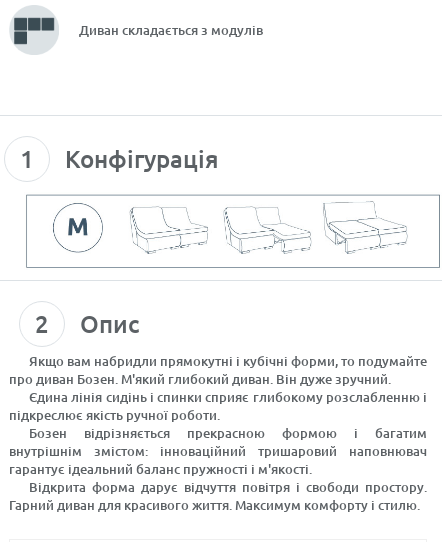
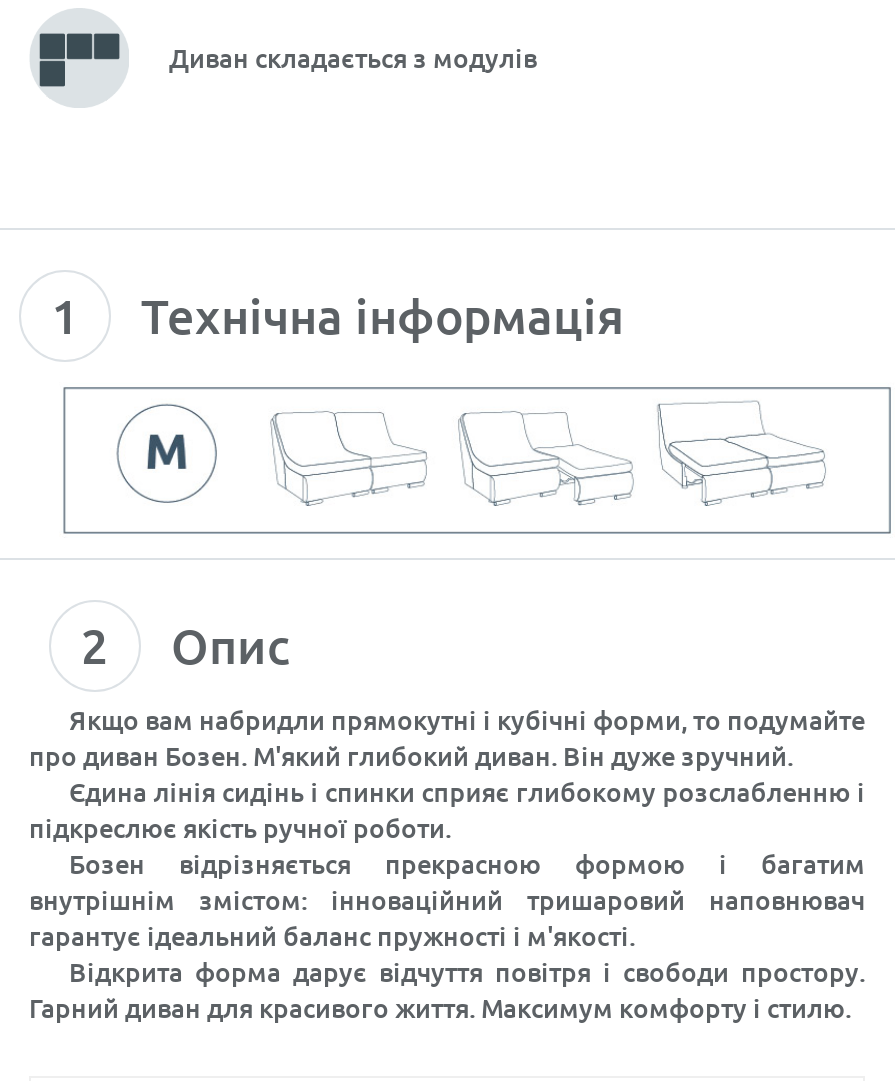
[65,143,219,174] Конфігурація -> [141,283,625,345] Технічна інформація

